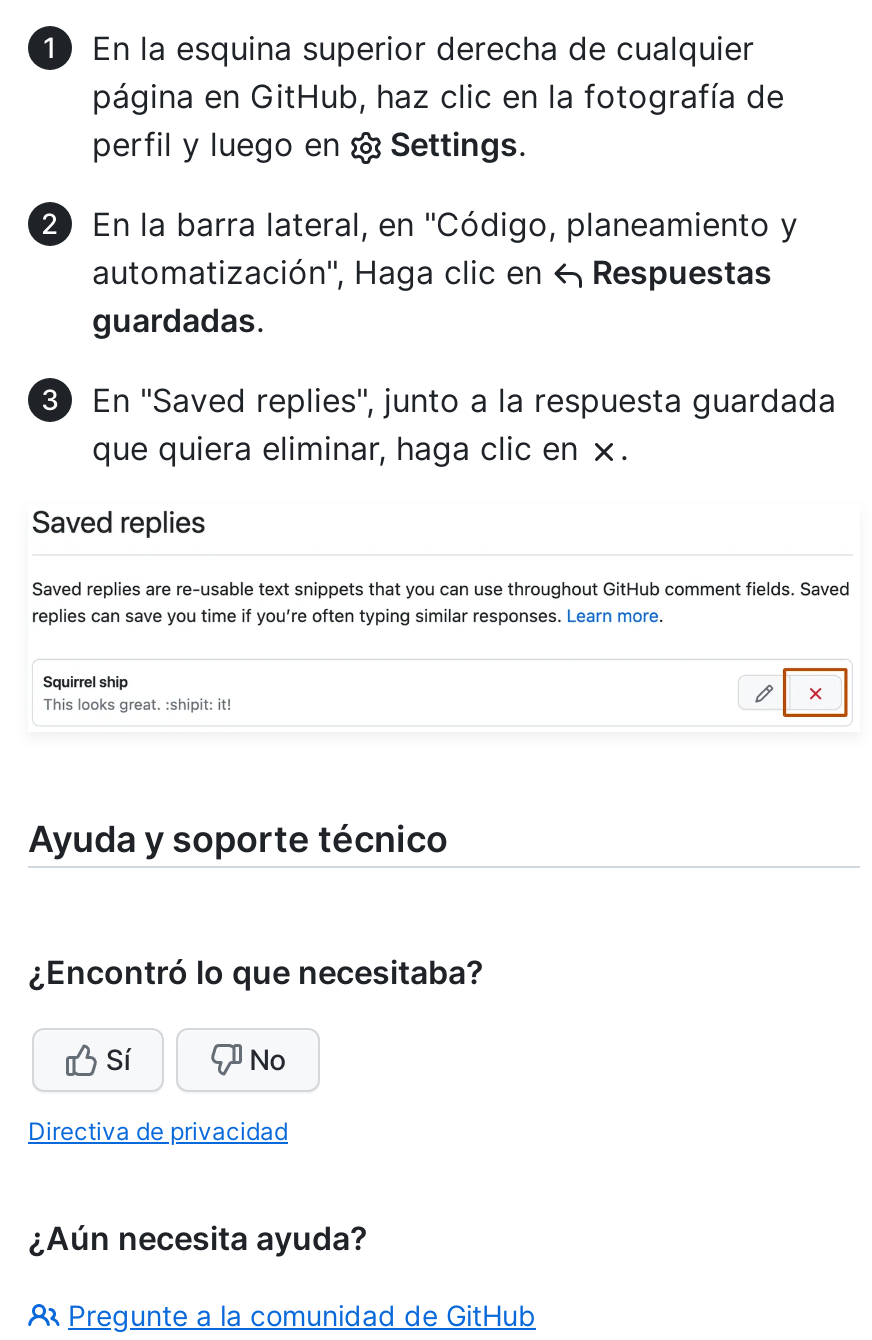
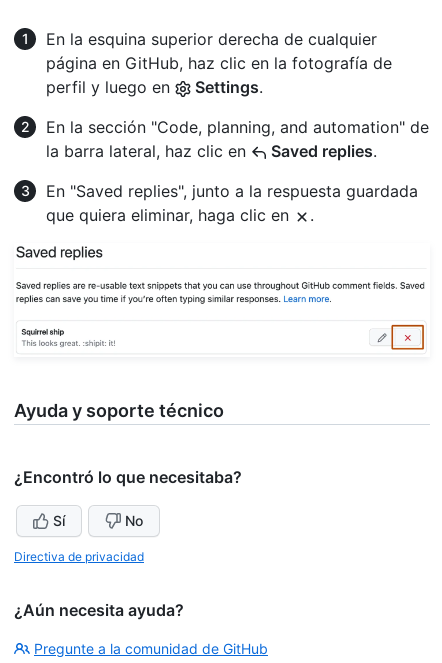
[92,204,798,340] En la barra lateral, en "Código, planeamiento y | automatización", Haga clic en | Respuestas | guardadas. -> [46,117,429,161] En la sección "Code, planning, and automation" de | la barra lateral, haz clic en | Saved replies.

